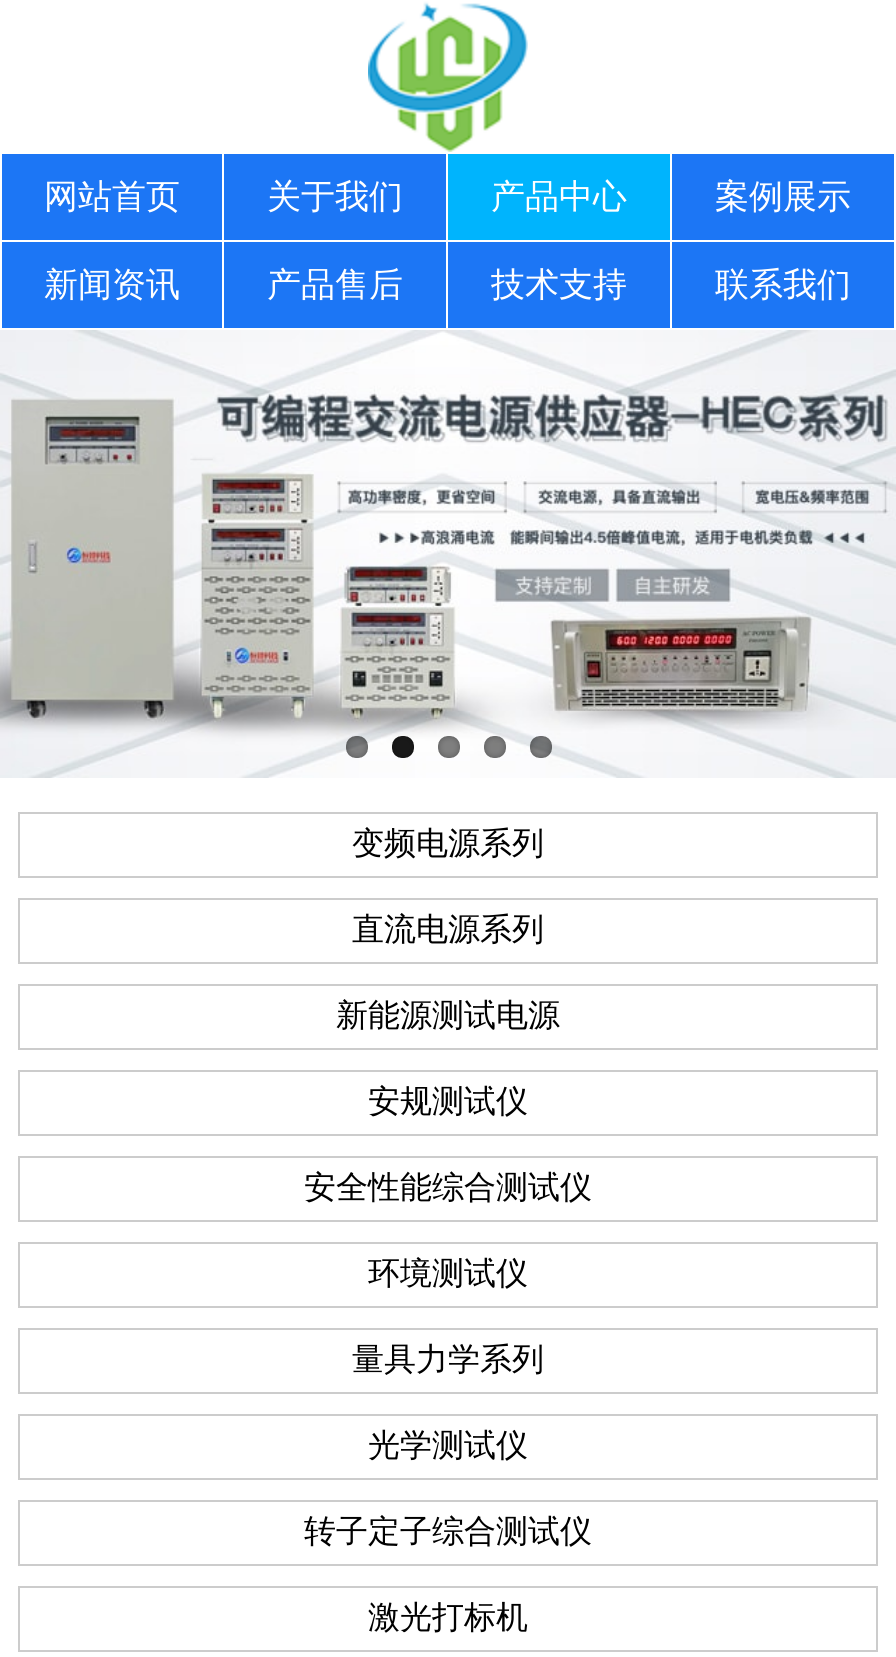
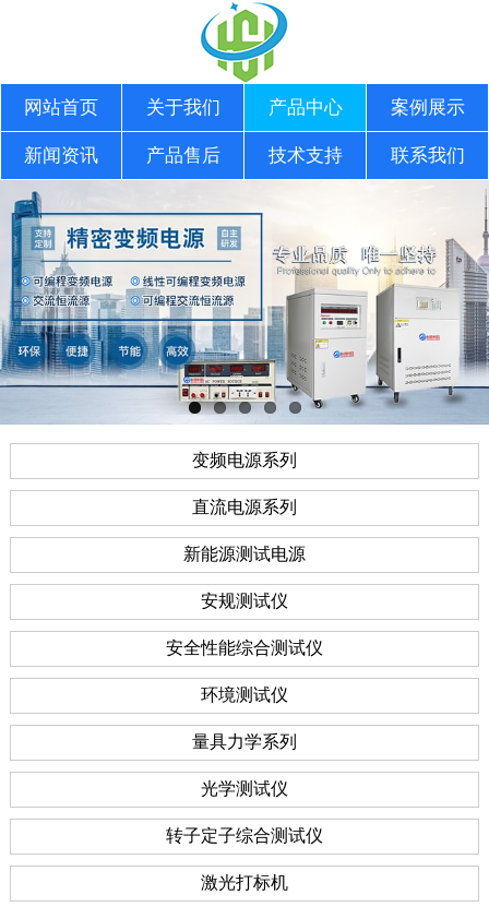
[6,332,890,776] [image] -> [3,181,486,425] [image]

